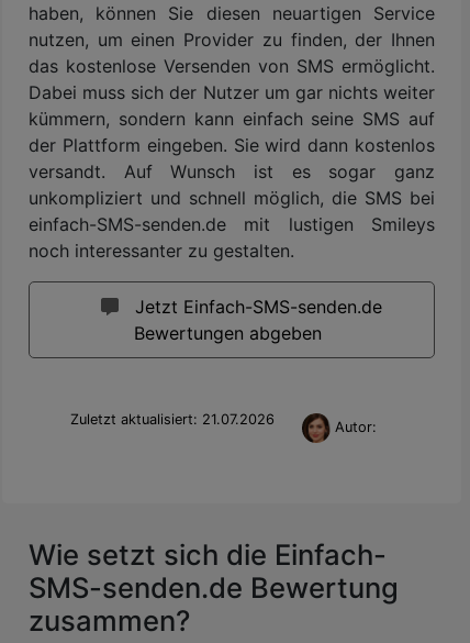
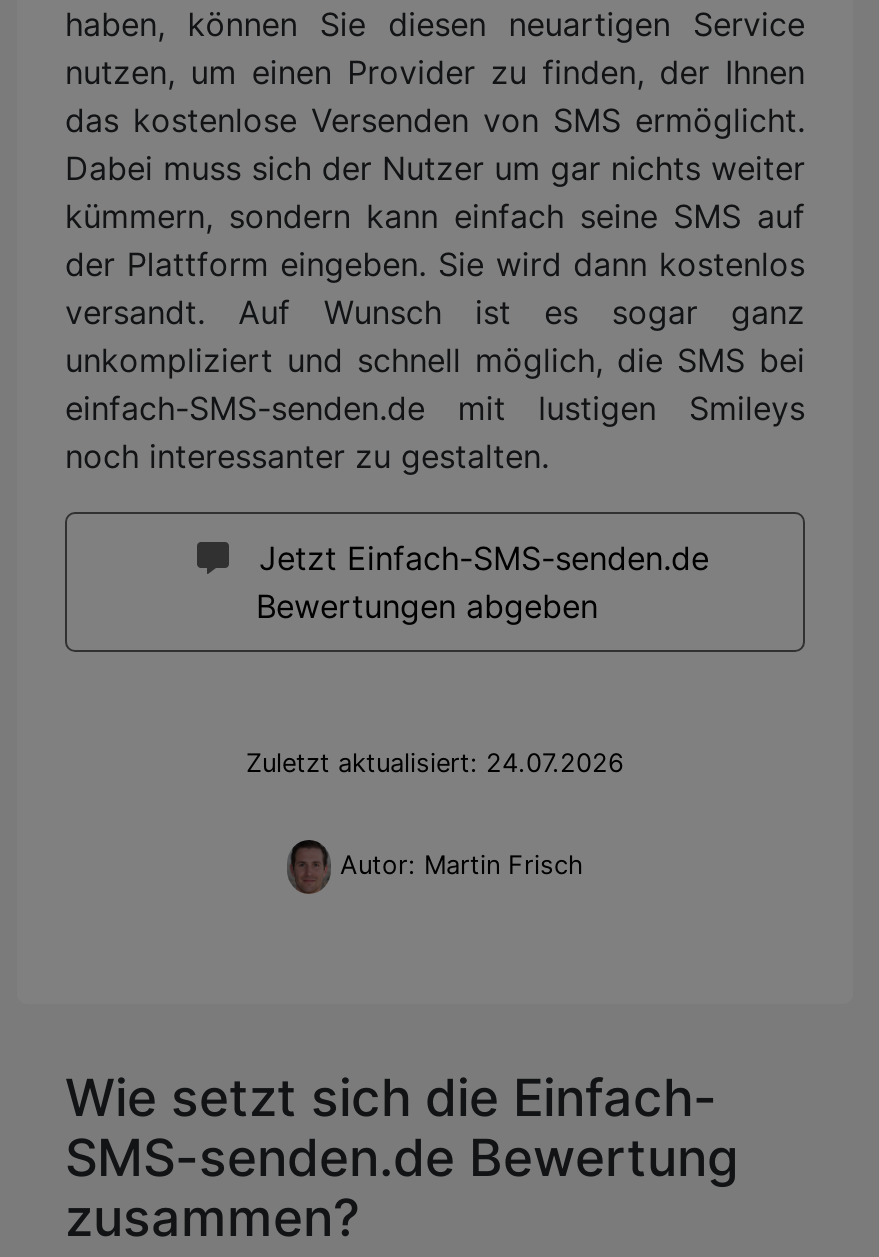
[71,411,376,435] Zuletzt aktualisiert: 21.07.2026 | Autor: -> [246,748,624,880] Zuletzt aktualisiert: 24.07.2026 | Autor: Martin Frisch

